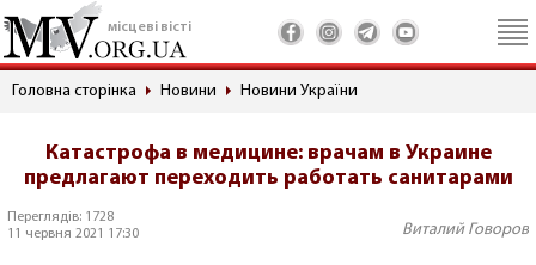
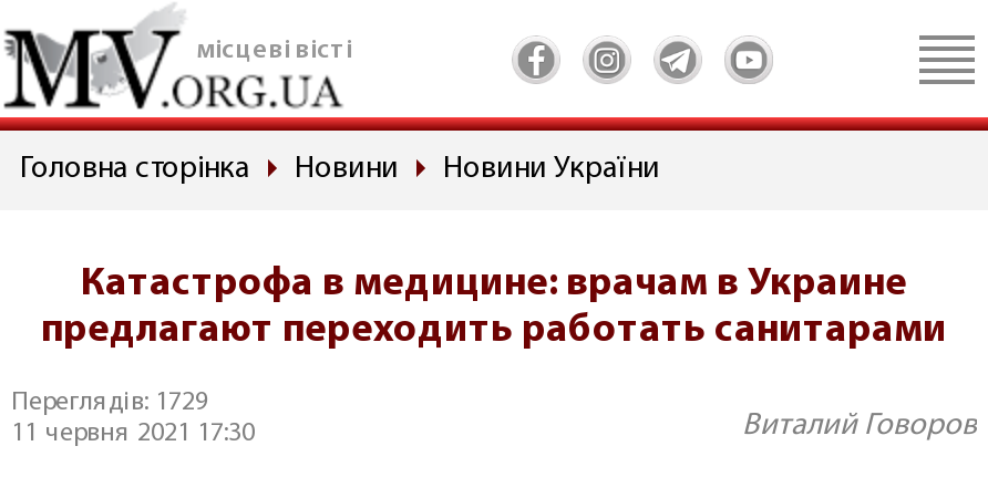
[7,210,114,224] Переглядів: 1728 -> [11,390,208,416] Переглядів: 1729

